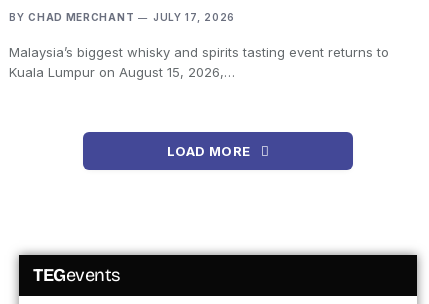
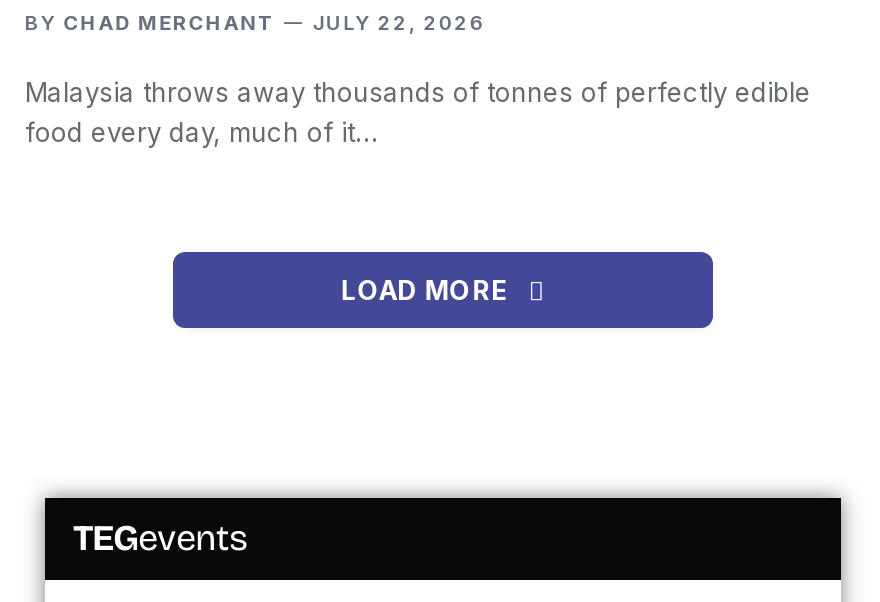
[9,11,235,23] BY CHAD MERCHANT JULY 17, 2026 -> [25,10,485,34] BY CHAD MERCHANT JULY 22, 2026
[9,44,389,80] Malaysia’s biggest whisky and spirits tasting event returns to | Kuala Lumpur on August 15, 2026,… -> [25,76,811,148] Malaysia throws away thousands of tonnes of perfectly edible | food every day, much of it…

